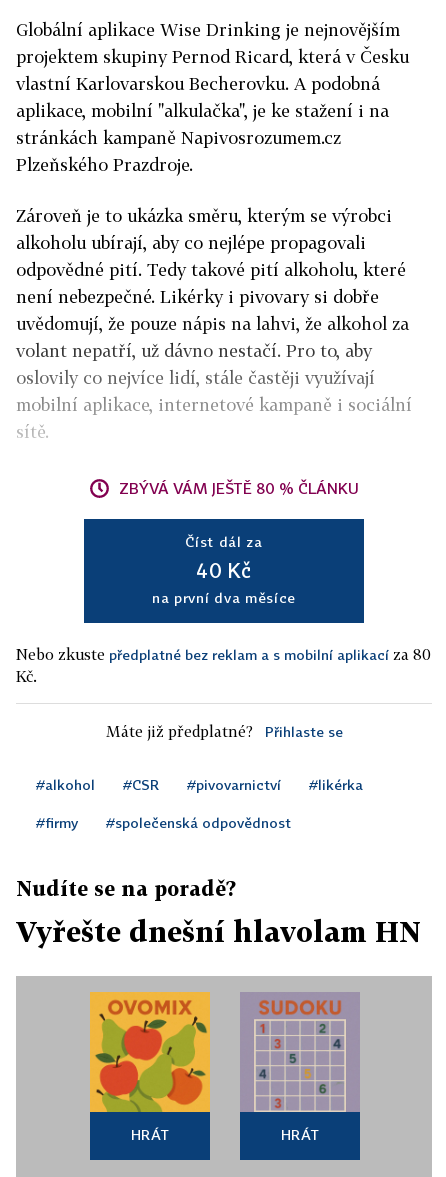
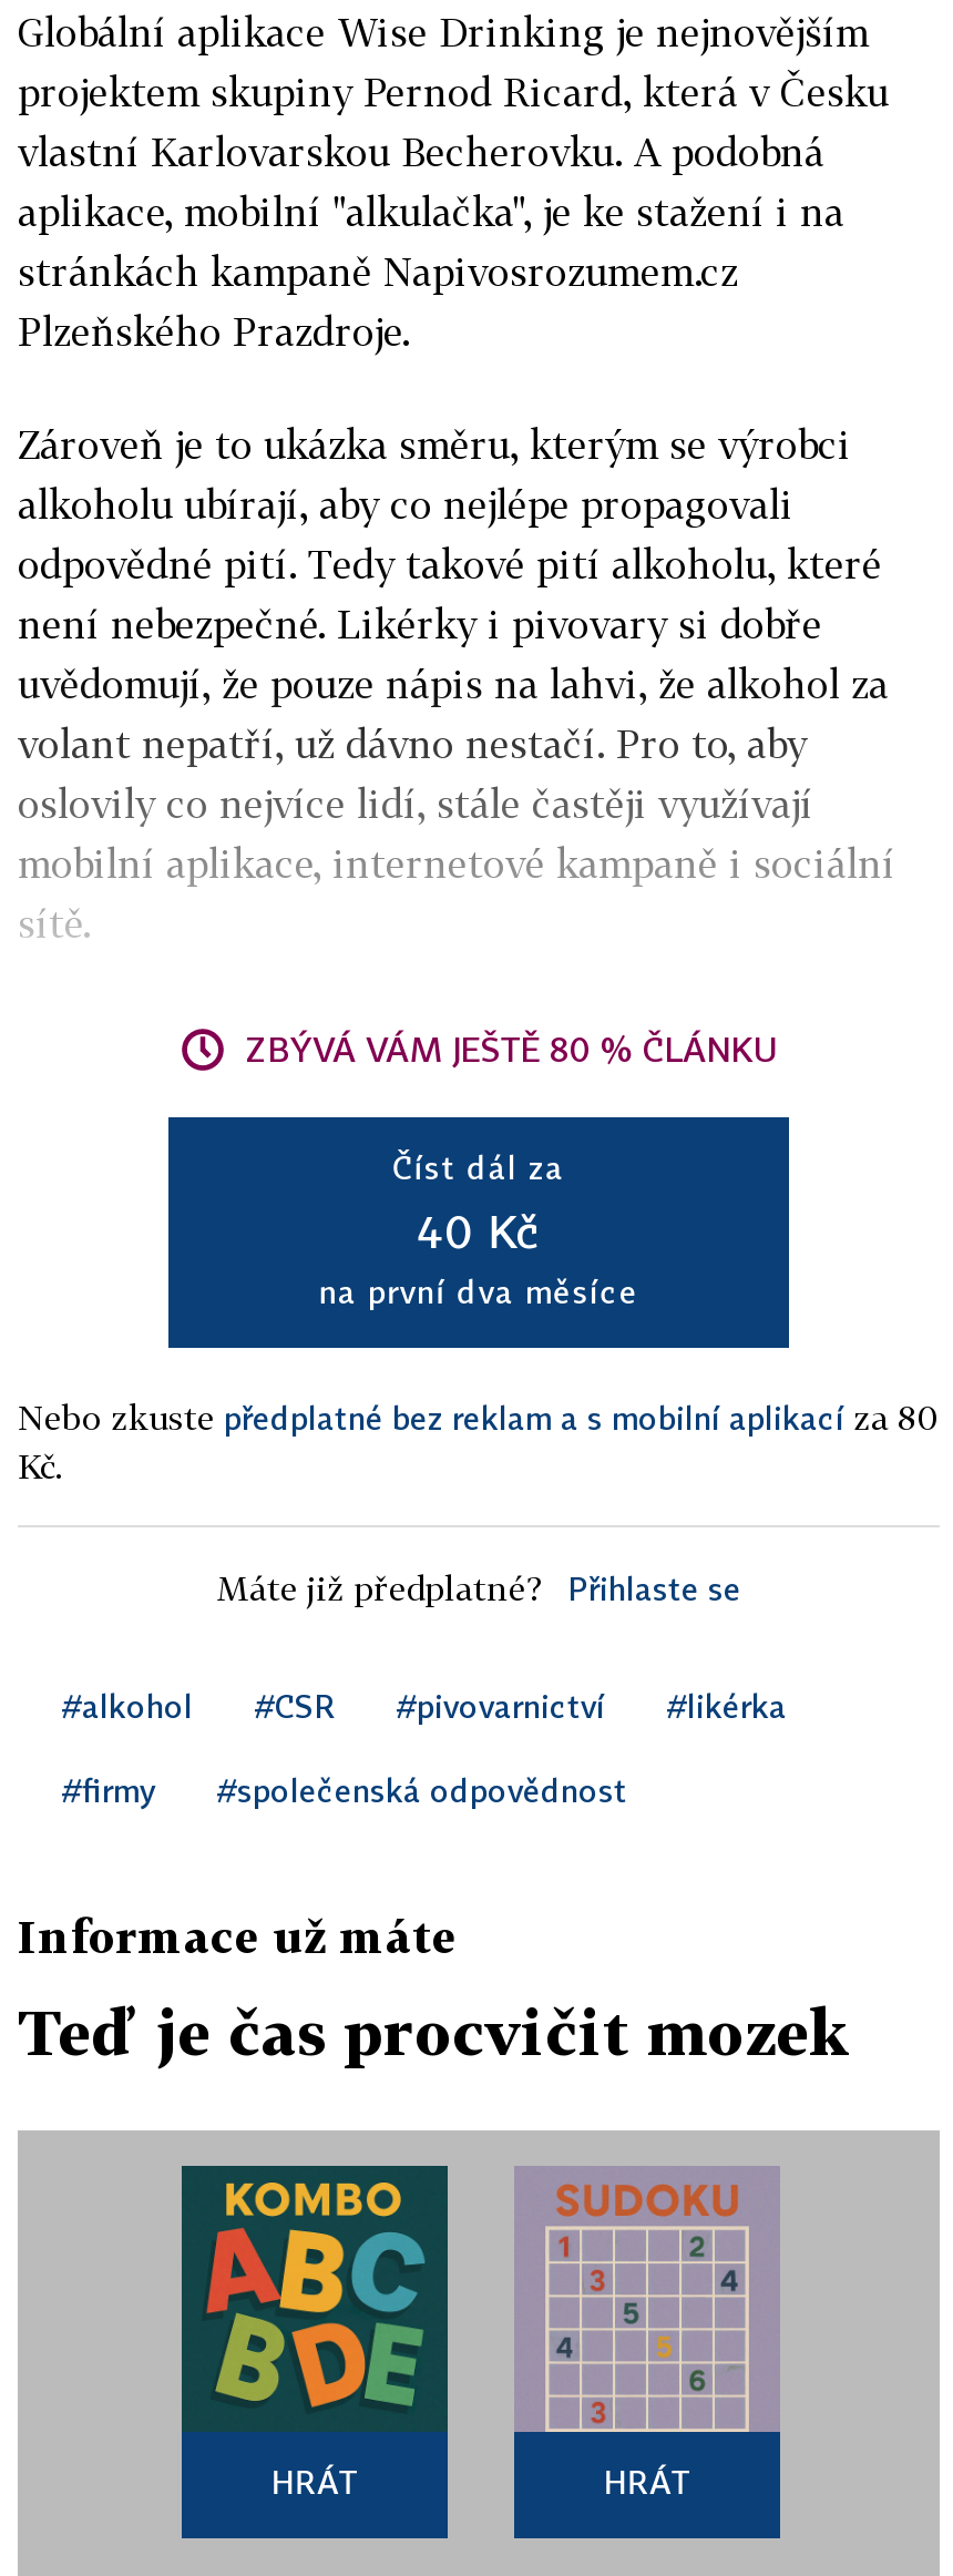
[16,876,236,900] Nudíte se na poradě? -> [18,1909,457,1962] Informace už máte
[16,915,421,948] Vyřešte dnešní hlavolam HN -> [18,1995,851,2068] Teď je čas procvičit mozek
[89,991,211,1113] [image] -> [180,2164,450,2432] [image]

